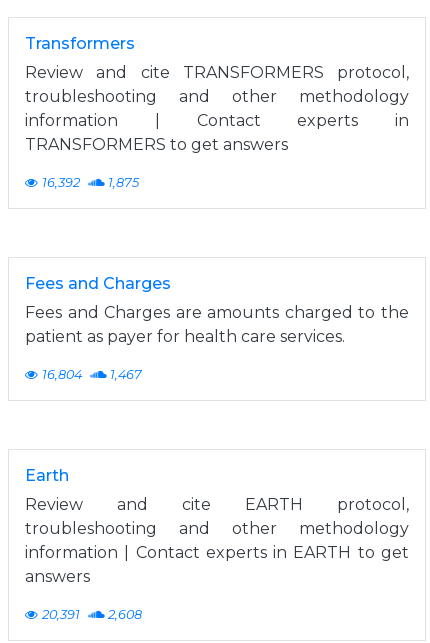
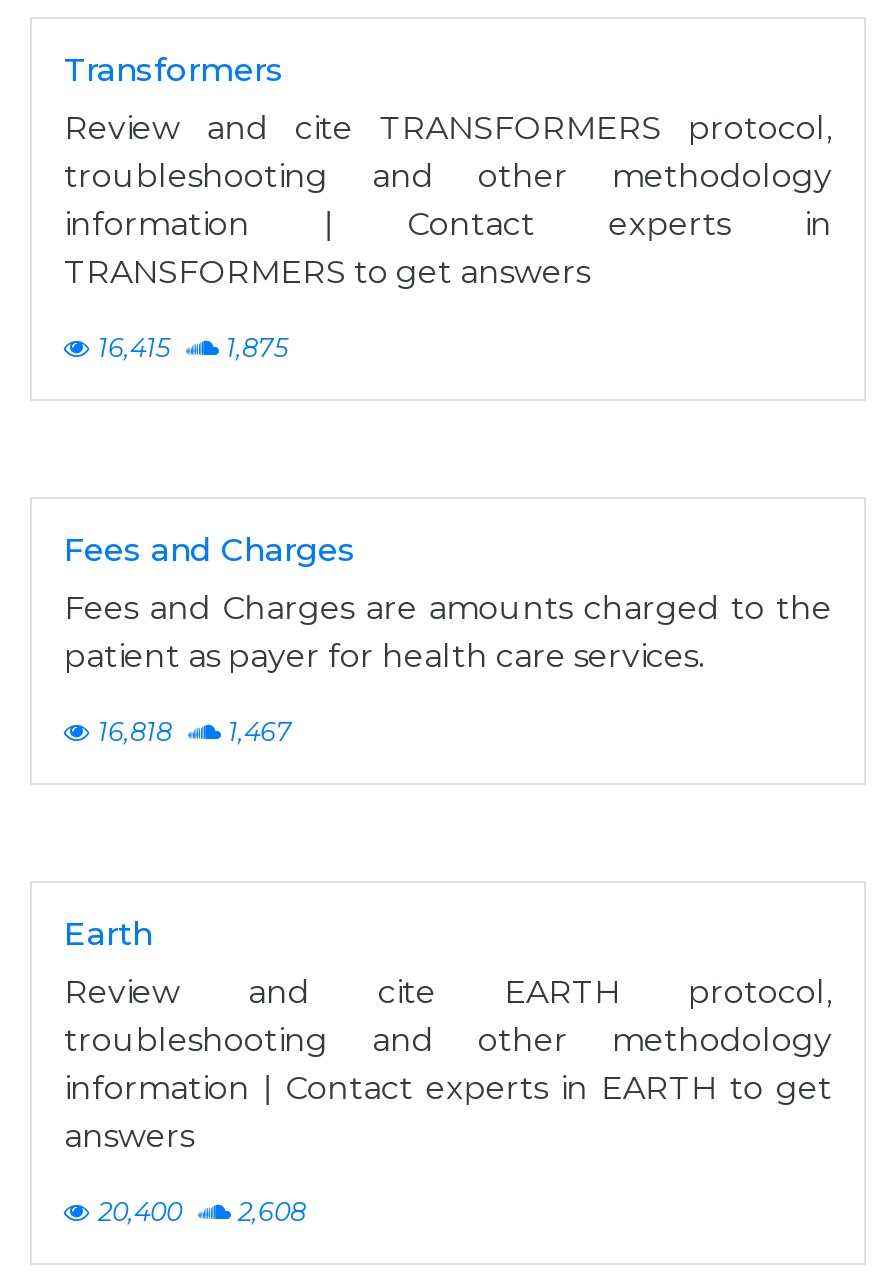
[42,175,139,190] 16,392 1,875 -> [98,332,288,362] 16,415 1,875
[42,367,142,382] 16,804 1,467 -> [98,716,292,746] 16,818 1,467
[42,607,142,622] 20,391 2,608 -> [98,1196,306,1226] 20,400 2,608

